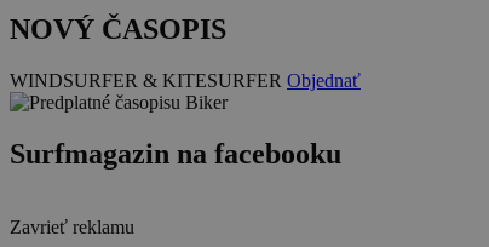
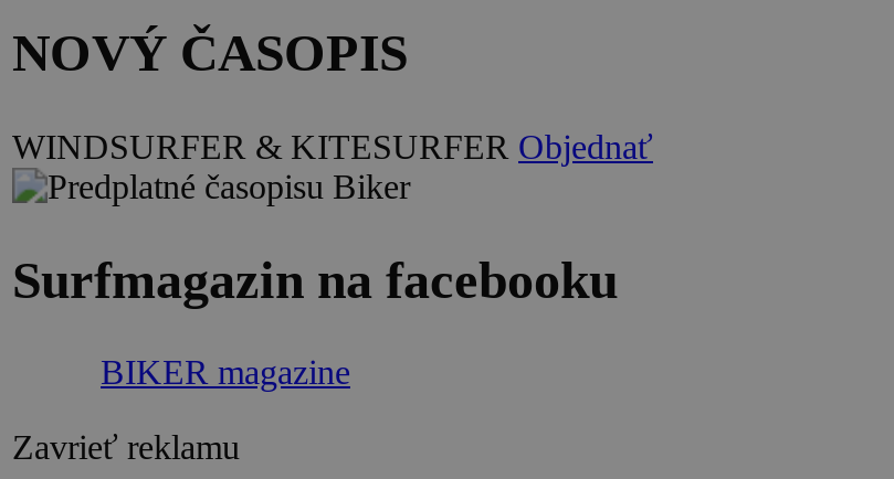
none -> [101,355,350,392] BIKER magazine

